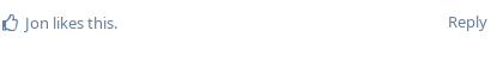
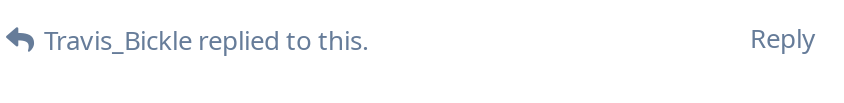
[25,12,117,33] Jon likes this. -> [44,23,368,59] Travis_Bickle replied to this.

